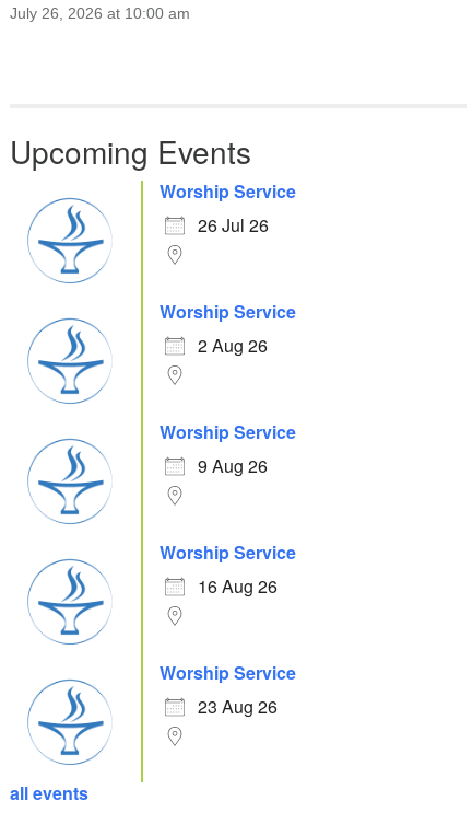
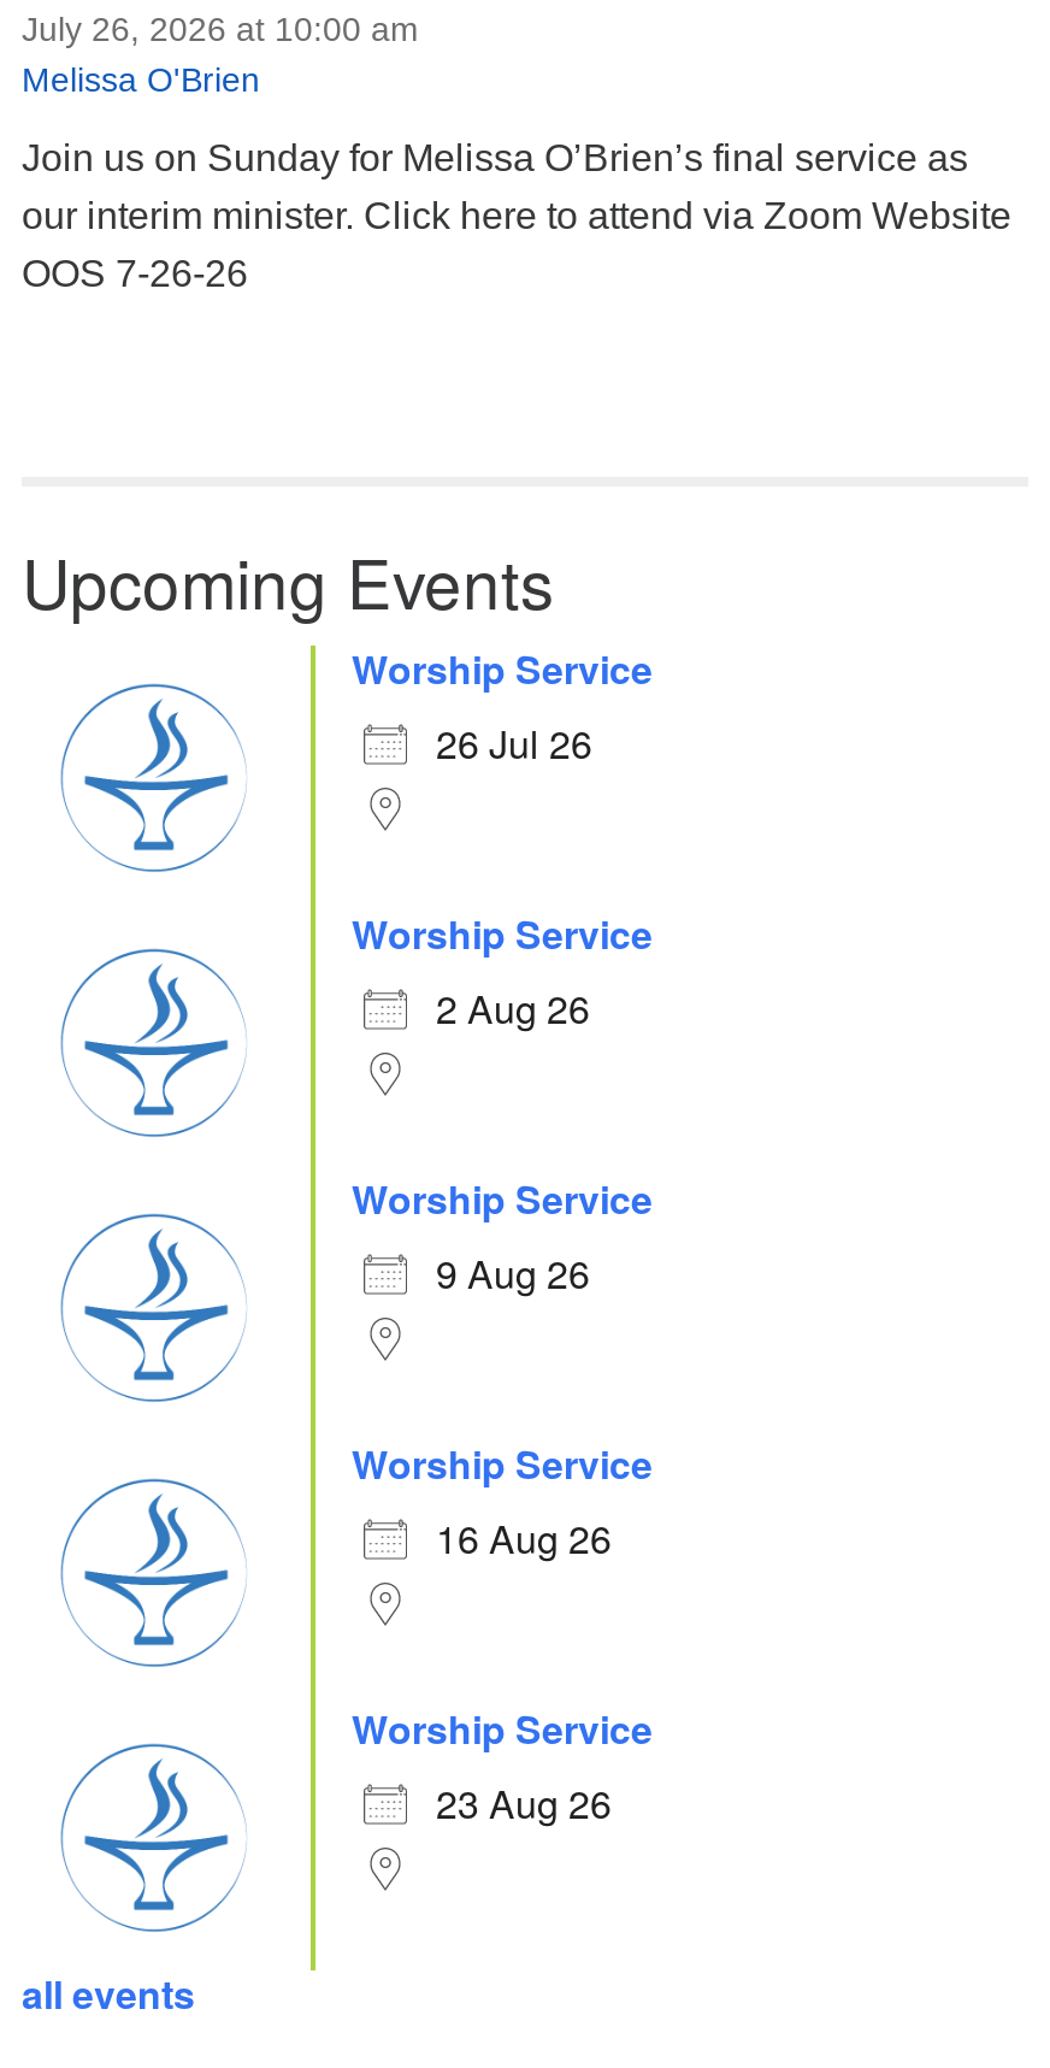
none -> [22,59,1011,293] Melissa O'Brien | Join us on Sunday for Melissa O’Brien’s final service as | our interim minister. Click here to attend via Zoom Website | OOS 7-26-26

